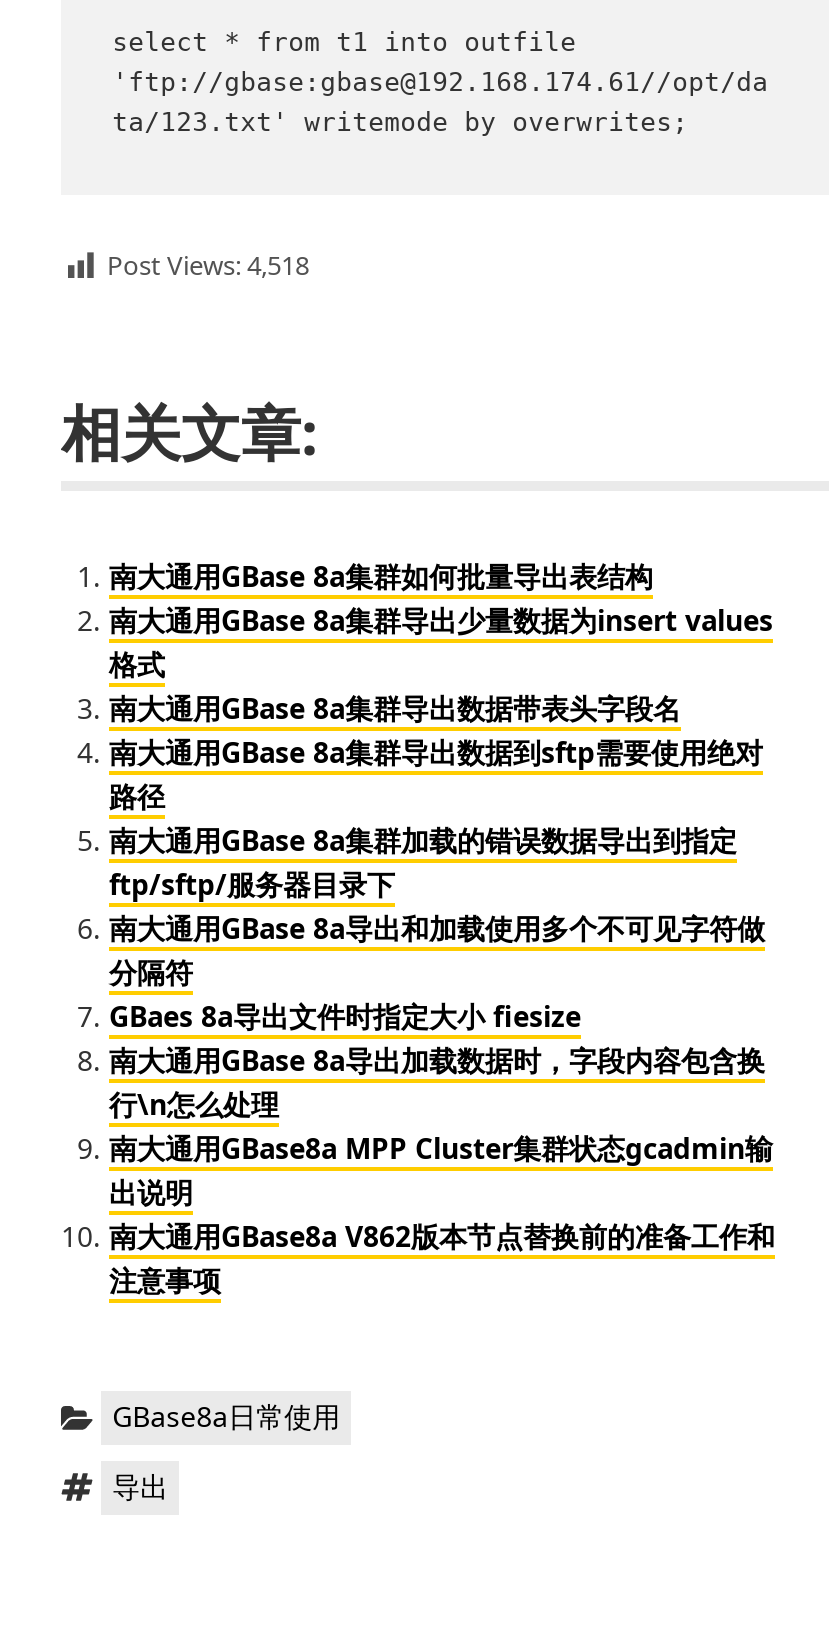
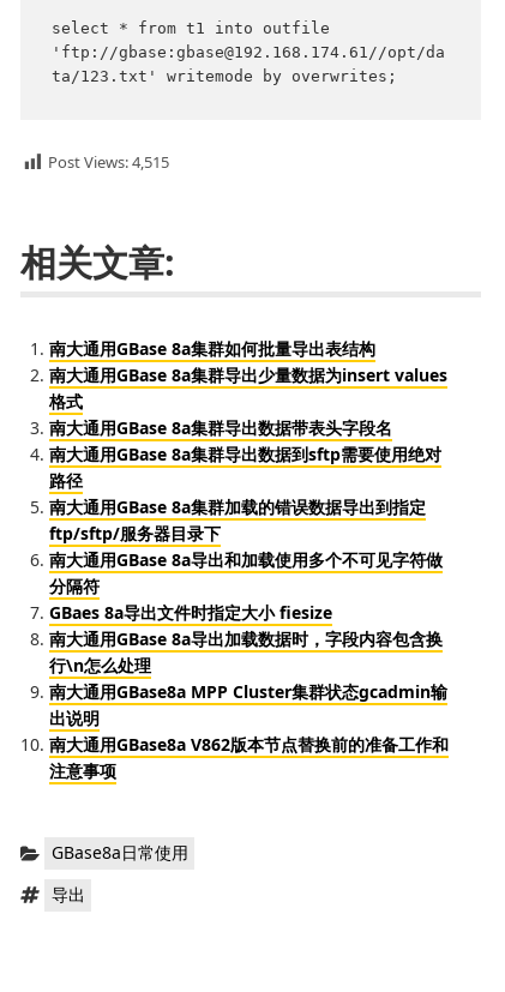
[107,248,309,284] Post Views: 4,518 -> [48,152,169,173] Post Views: 4,515

